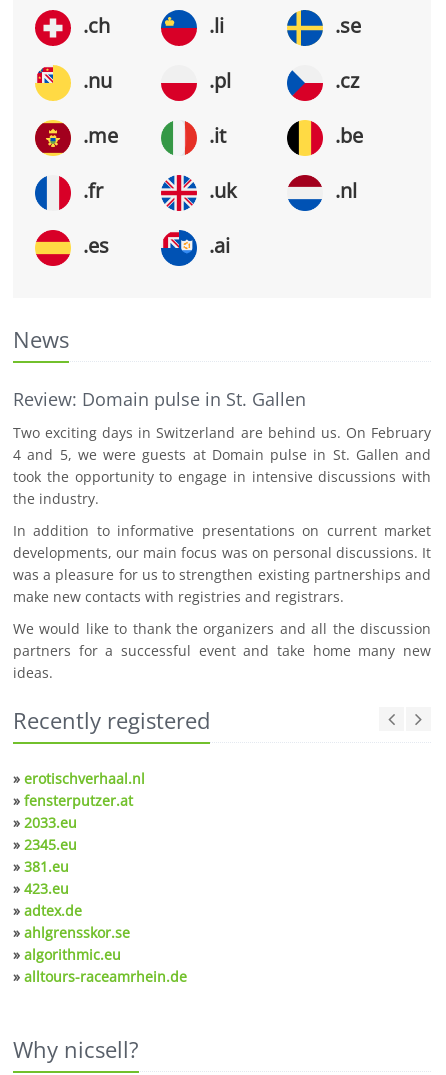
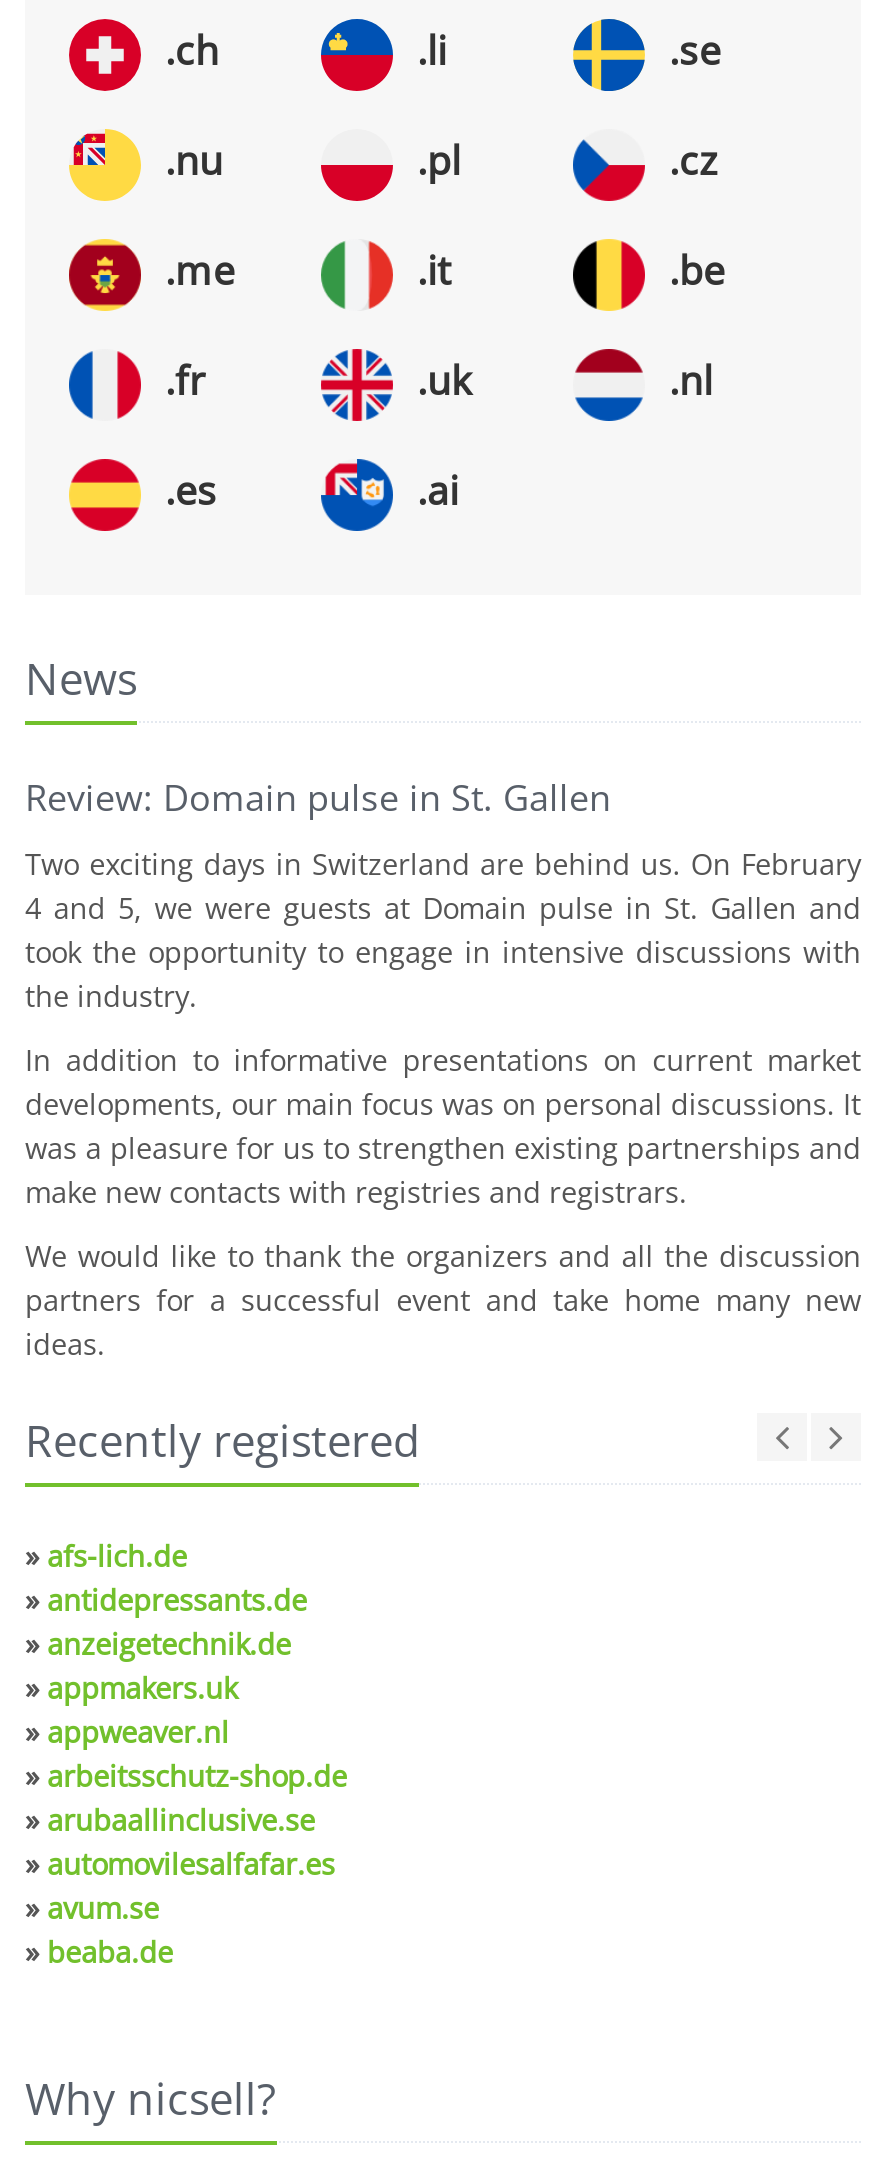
[13,769,187,986] » erotischverhaal.nl | » fensterputzer.at | » 2033.eu | » 2345.eu | » 381.eu | » 423.eu | » adtex.de | » ahlgrensskor.se | » algorithmic.eu | » alltours-raceamrhein.de -> [25,1537,347,1971] » afs-lich.de | » antidepressants.de | » anzeigetechnik.de | » appmakers.uk | » appweaver.nl | » arbeitsschutz-shop.de | » arubaallinclusive.se | » automovilesalfafar.es | » avum.se | » beaba.de

